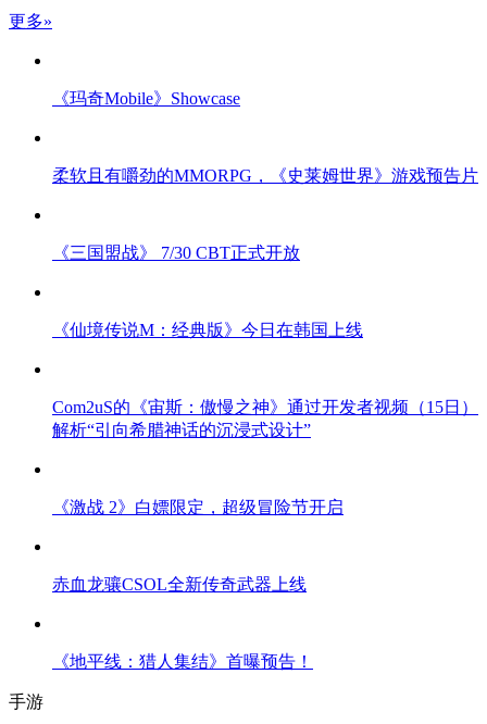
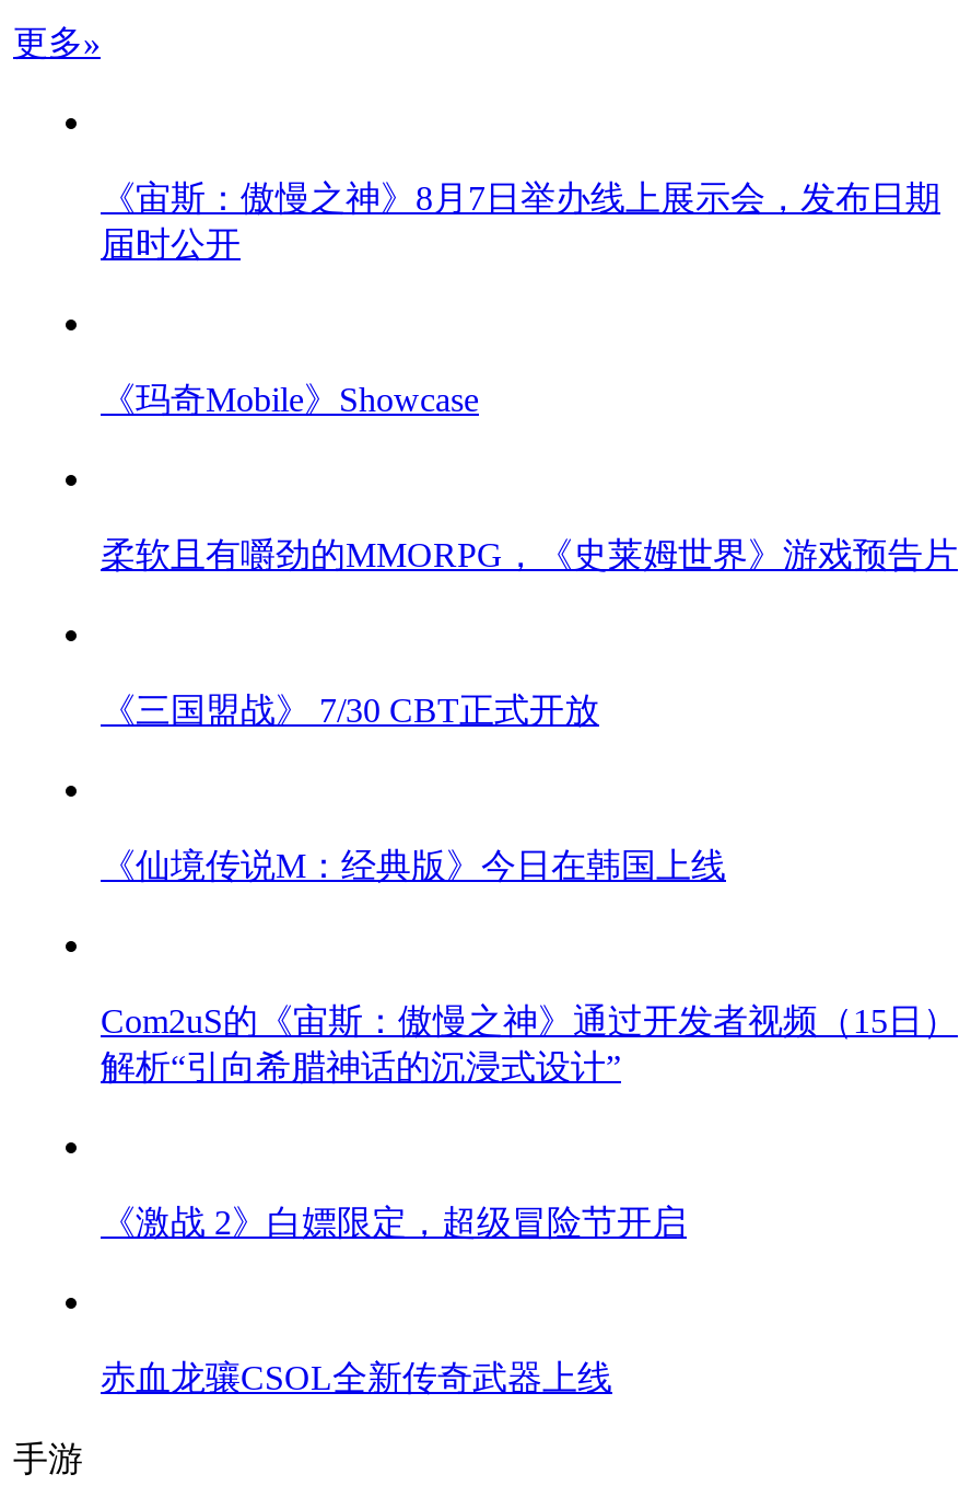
none -> [101,179,940,263] 《宙斯：傲慢之神》8月7日举办线上展示会，发布日期 | 届时公开
moved [52,89,478,594] -> [101,381,958,1396]: 《玛奇Mobile》Showcase | 柔软且有嚼劲的MMORPG，《史莱姆世界》游戏预告片 | 《三国盟战》 7/30 CBT正式开放 | 《仙境传说M：经典版》今日在韩国上线 | Com2uS的《宙斯：傲慢之神》通过开发者视频（15日） | 解析“引向希腊神话的沉浸式设计” | 《激战 2》白嫖限定，超级冒险节开启 | 赤血龙骧CSOL全新传奇武器上线
[52,652,313,671] 《地平线：猎人集结》首曝预告！ -> none

